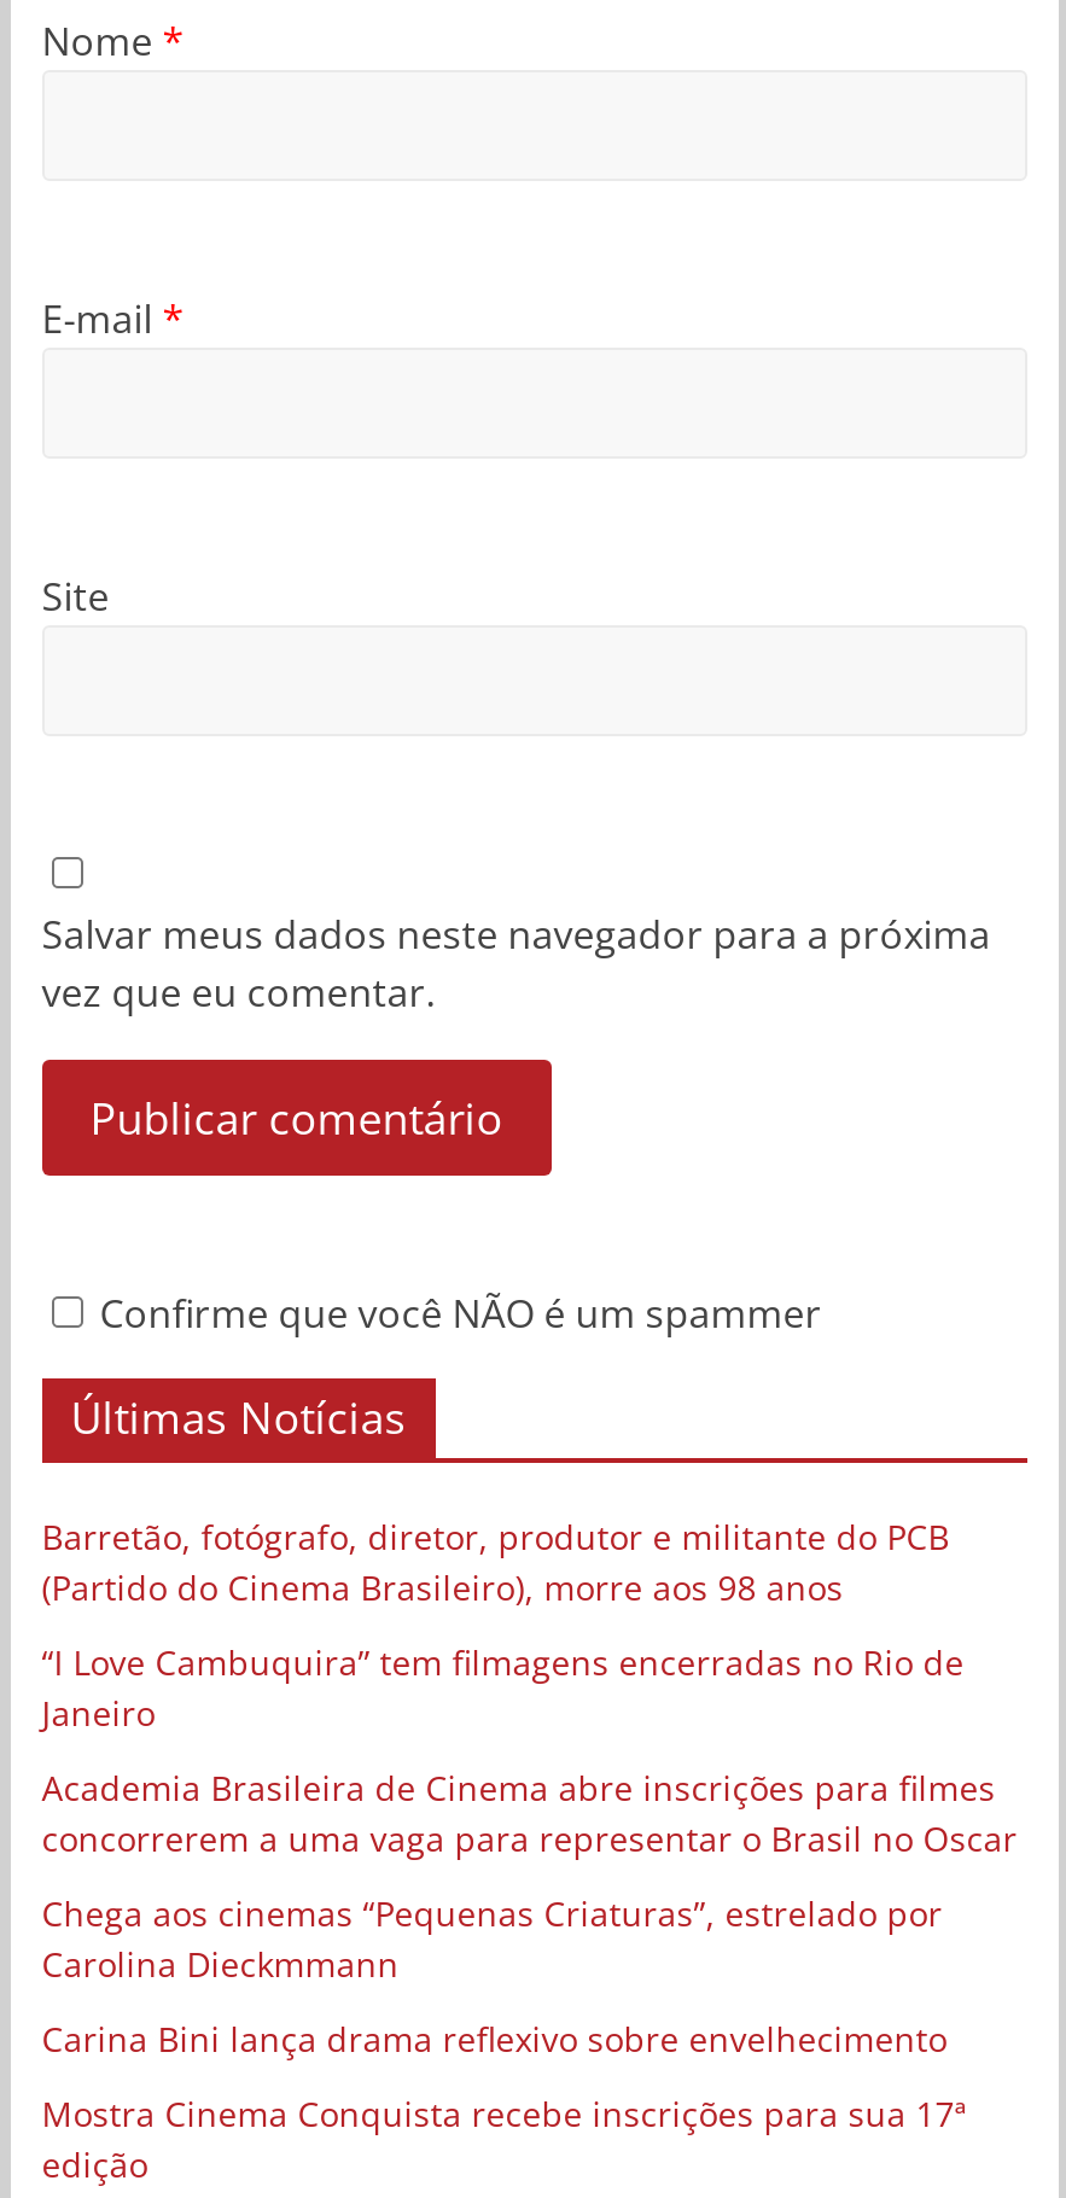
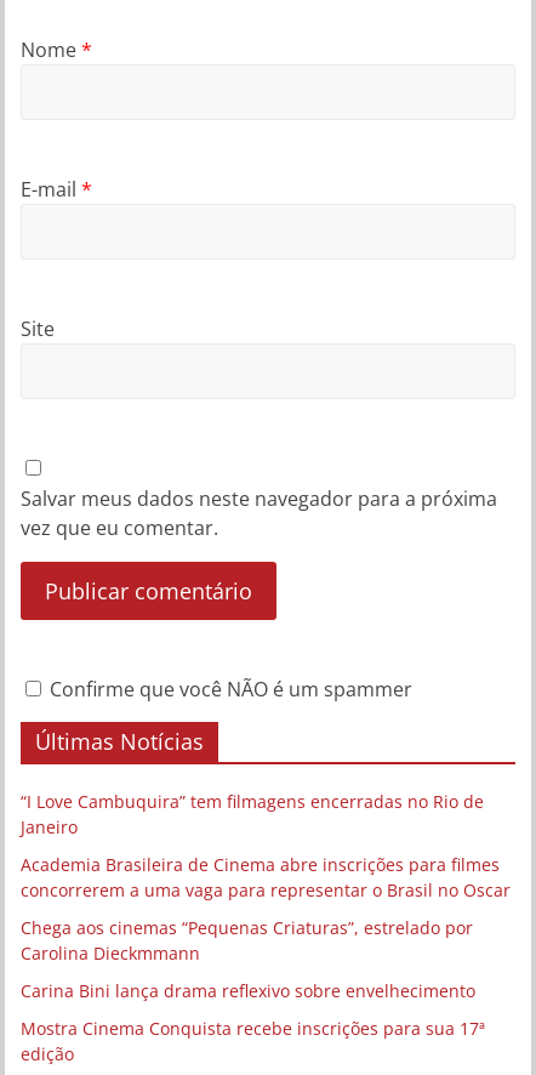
[42,1512,950,1609] Barretão, fotógrafo, diretor, produtor e militante do PCB | (Partido do Cinema Brasileiro), morre aos 98 anos -> none

